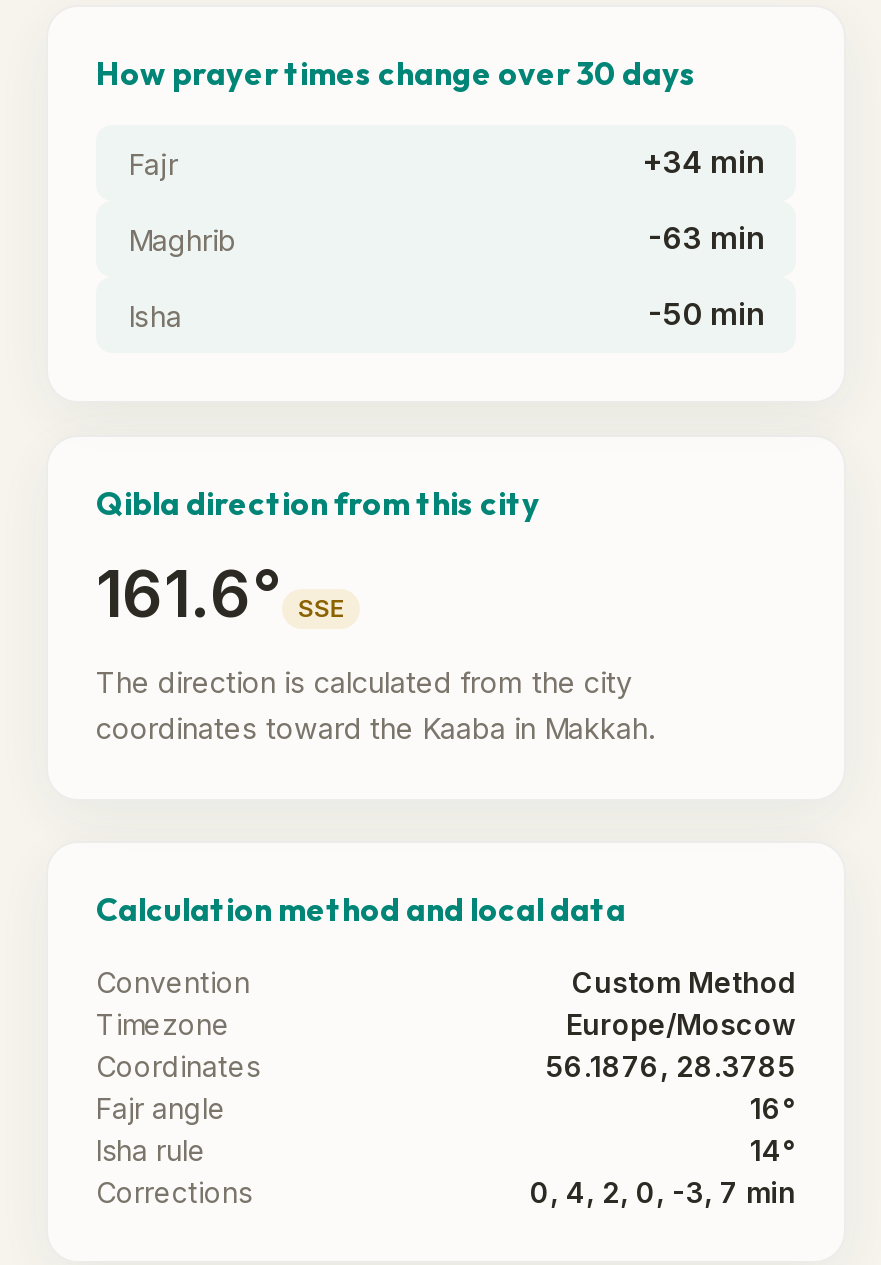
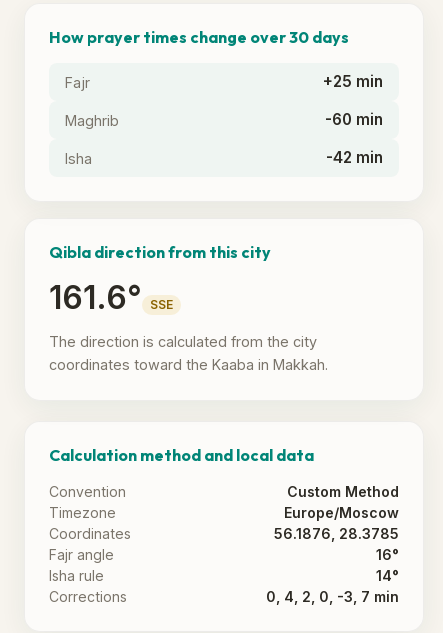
[642,143,764,181] +34 min -> [323,72,383,91] +25 min
[648,219,764,257] -63 min -> [325,110,383,129] -60 min
[648,295,764,333] -50 min -> [326,148,383,167] -42 min

